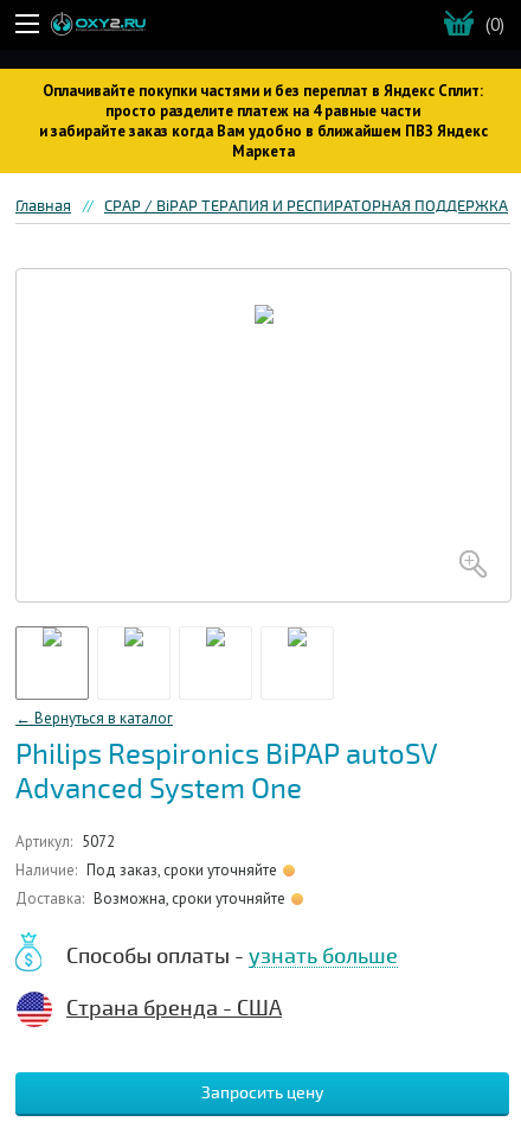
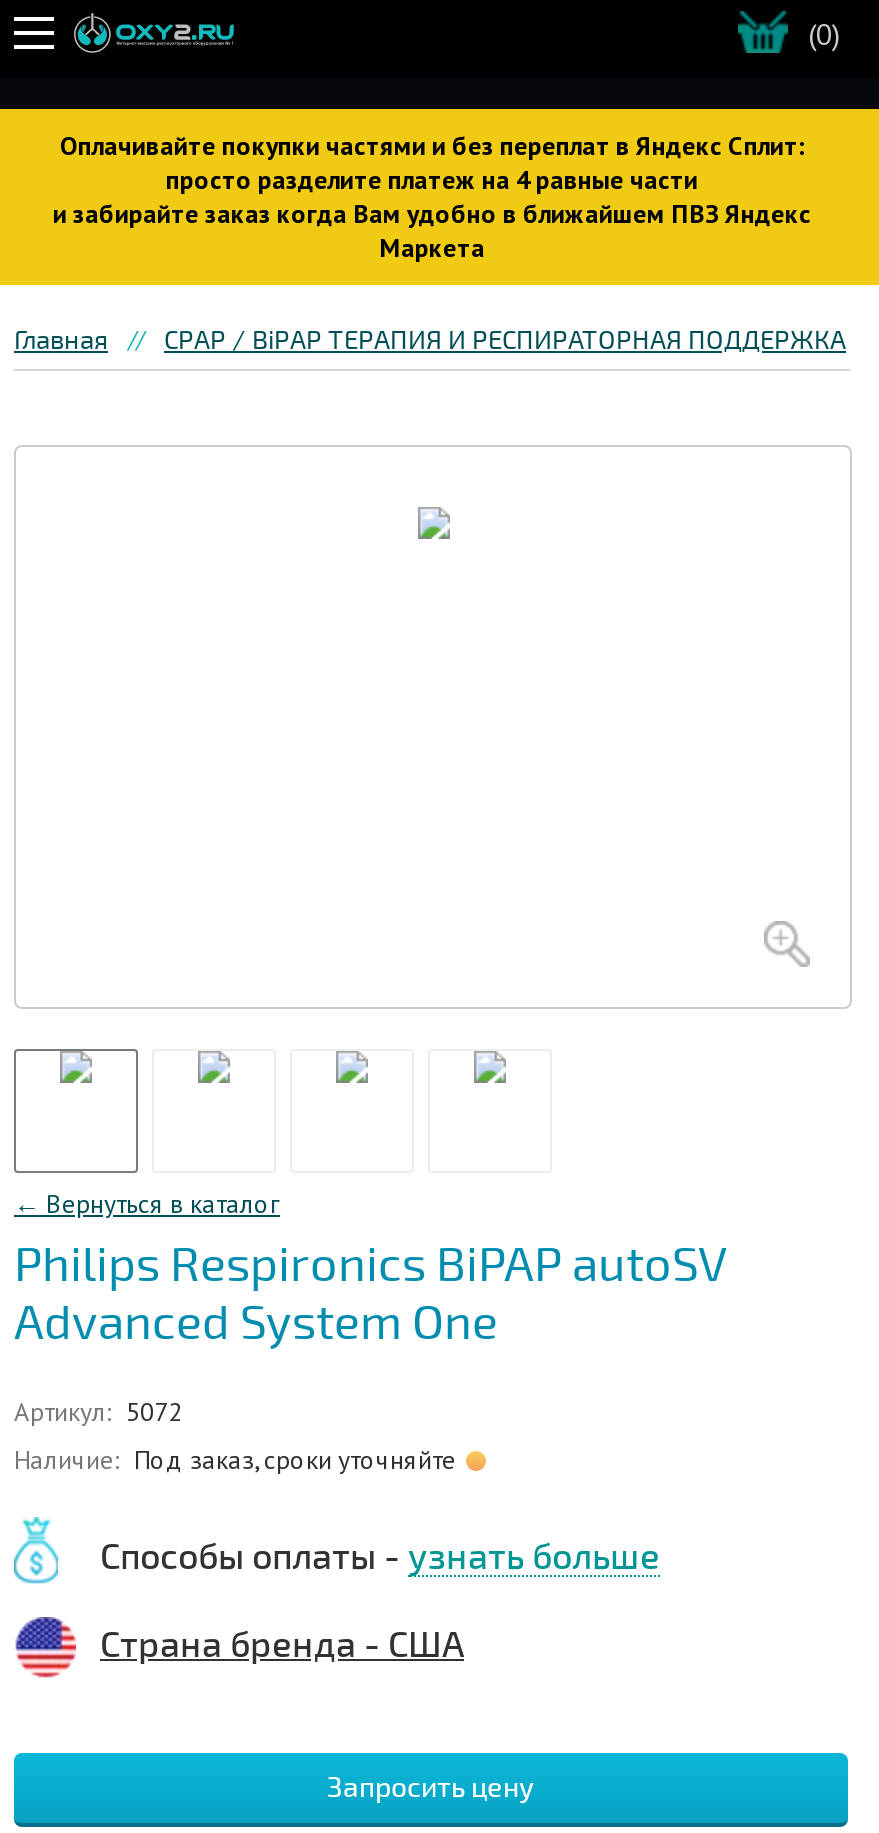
[15,888,285,909] Доставка: Возможна, сроки уточняйте -> none

